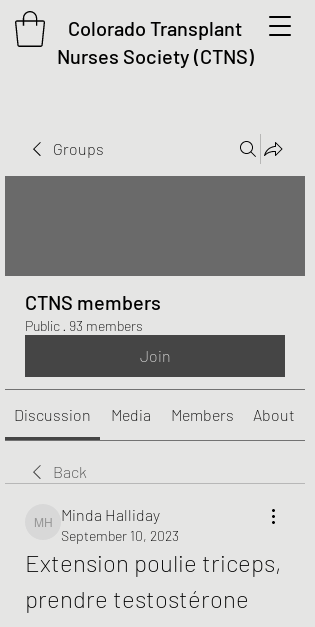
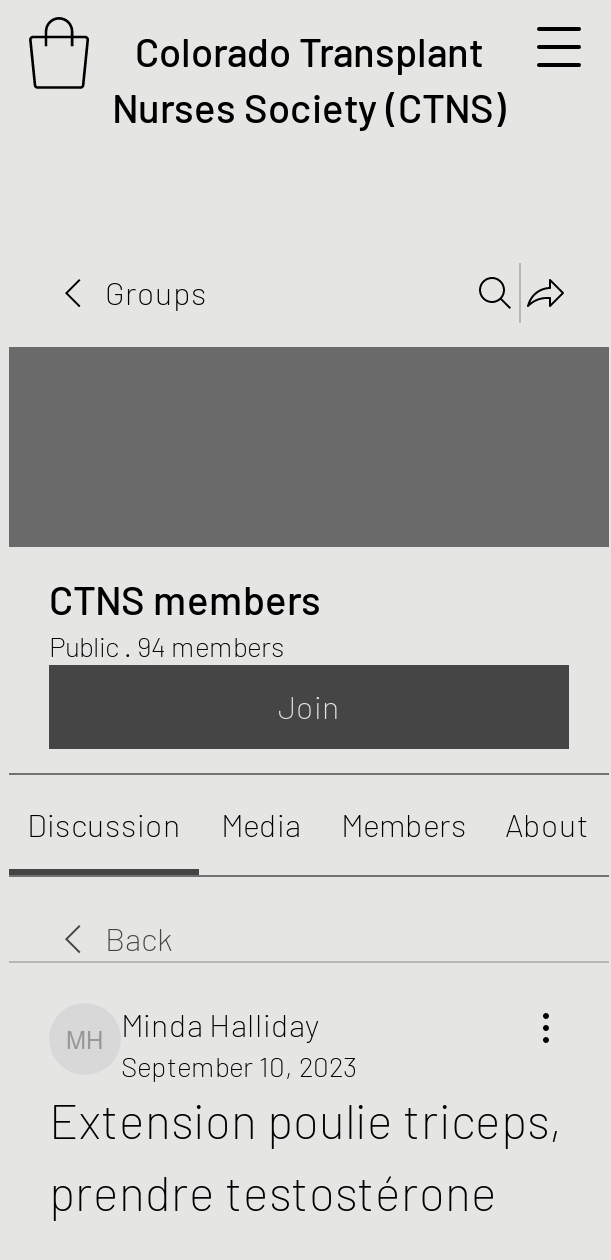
[25,317,143,334] Public 93 members -> [49,628,285,662] Public 94 members

